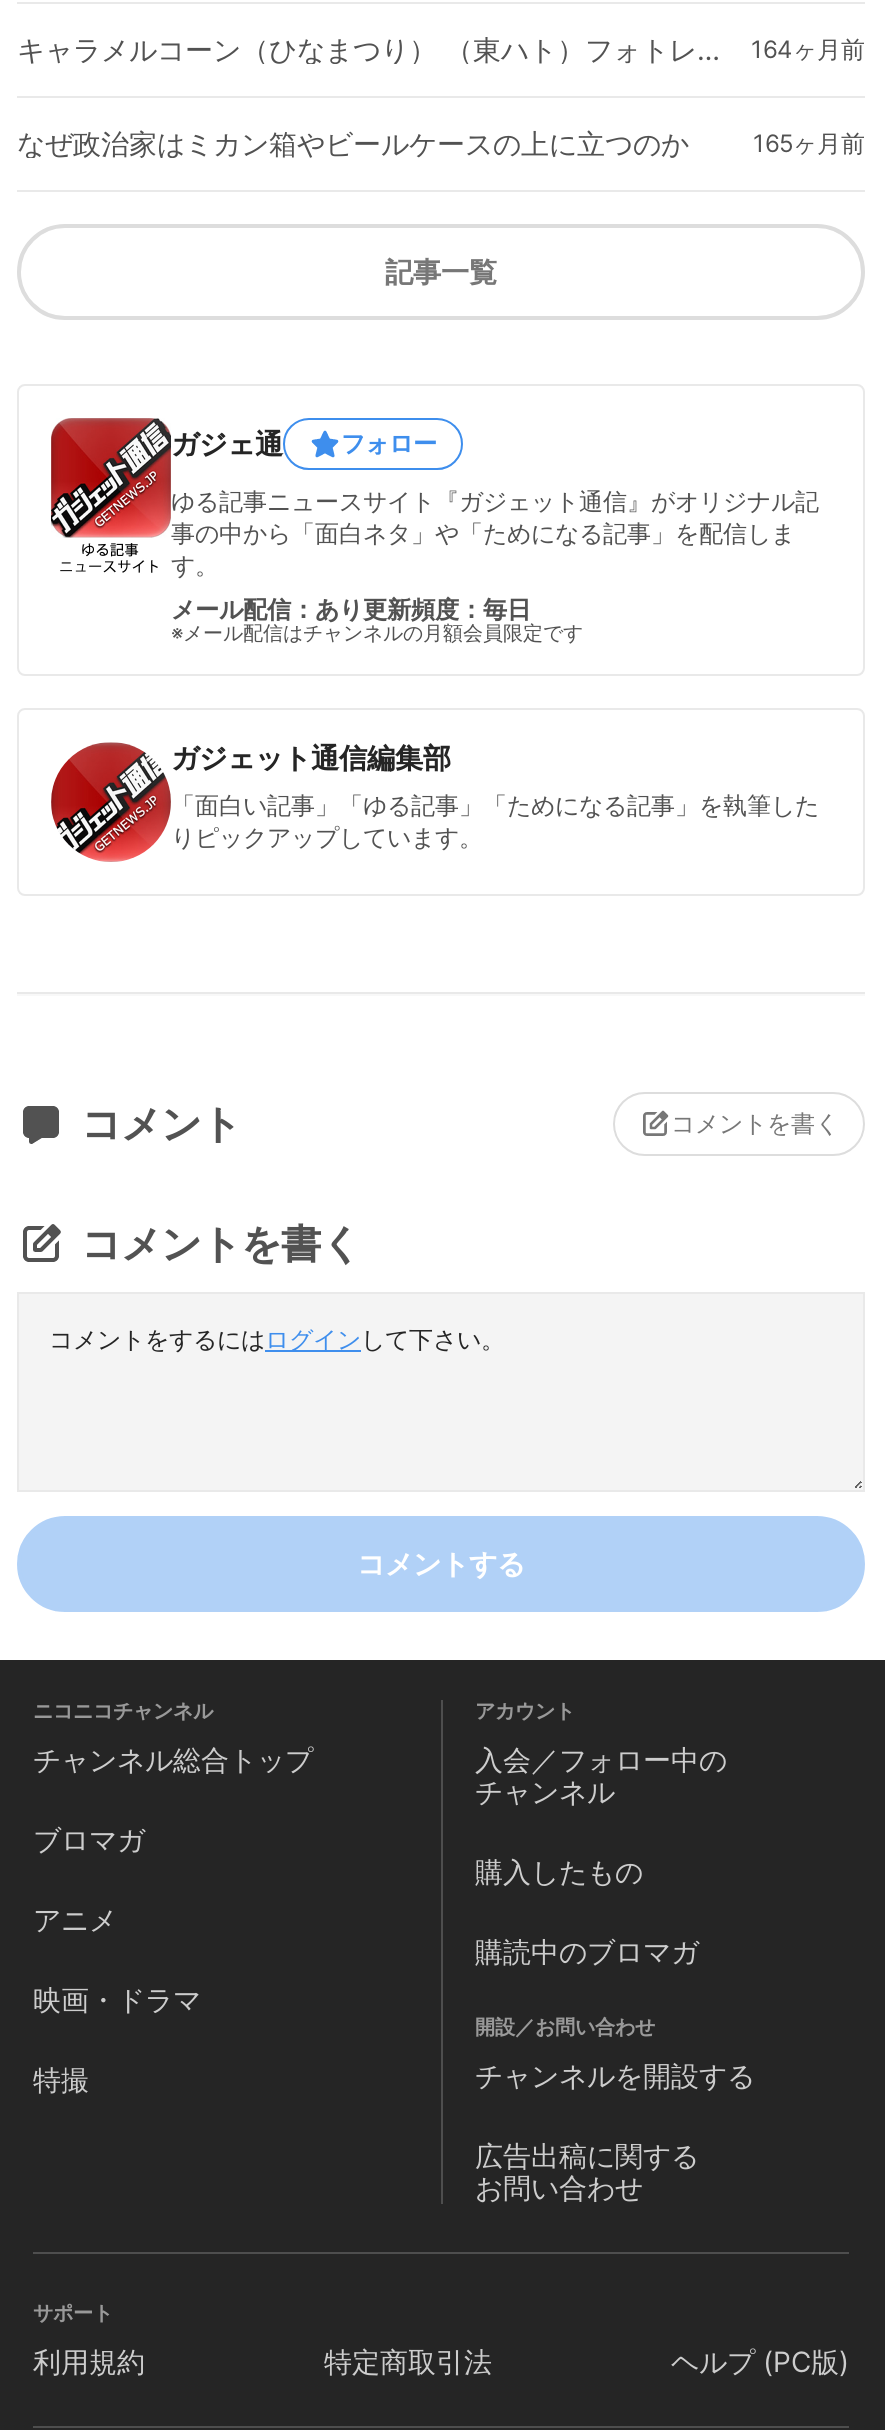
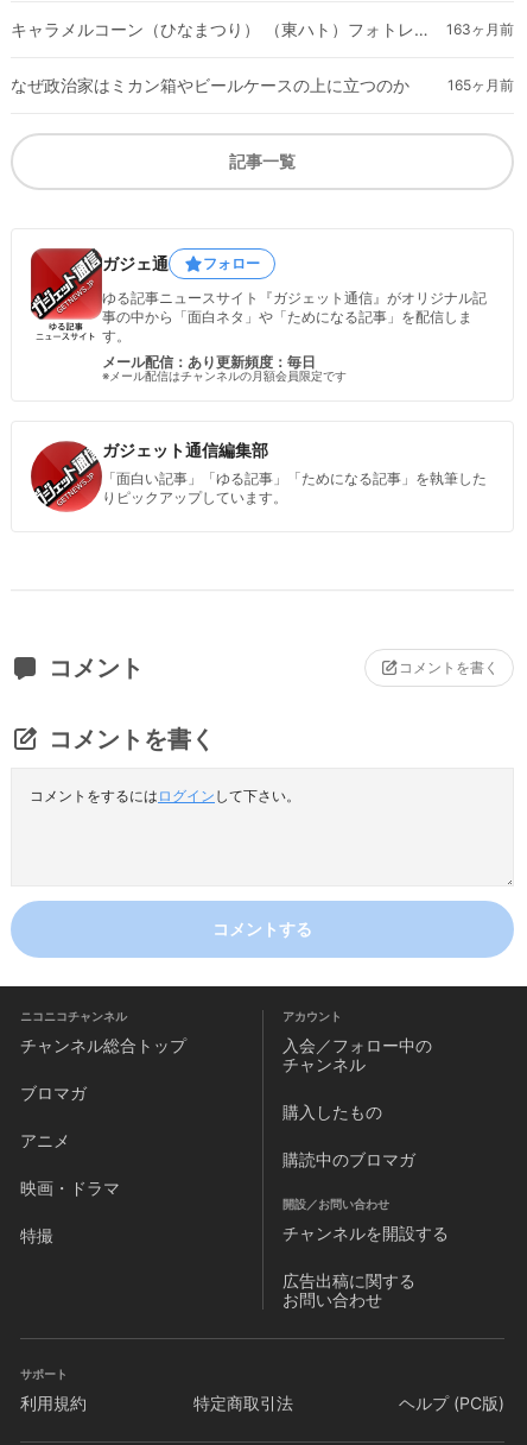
[751,35,865,65] 164ヶ月前 -> [446,21,514,38] 163ヶ月前

